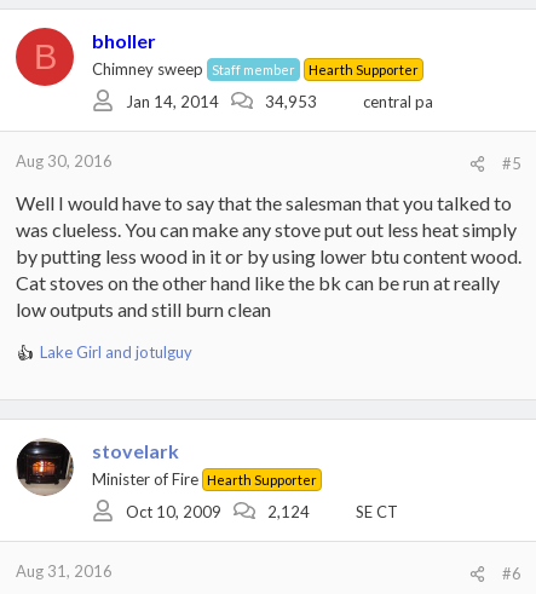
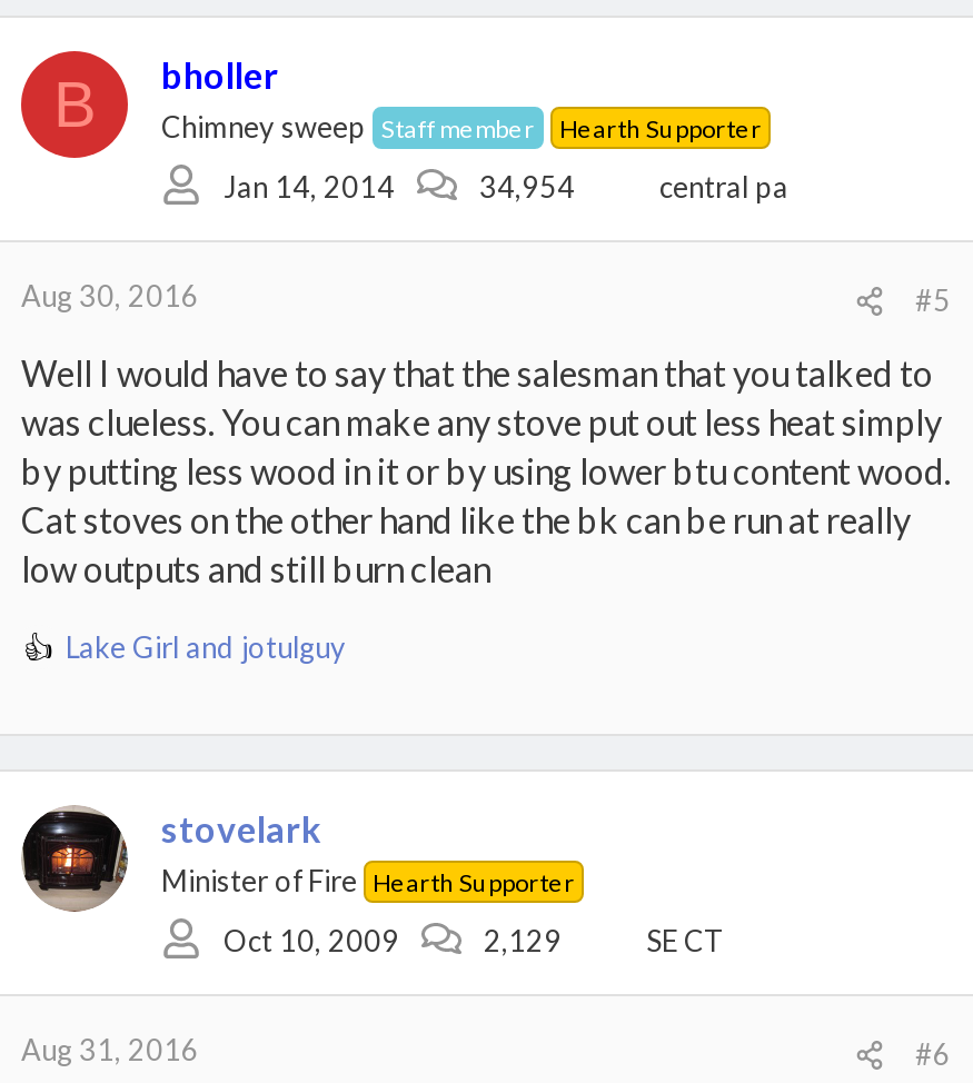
[265,91,317,111] 34,953 -> [479,168,575,203] 34,954
[267,501,310,521] 2,124 -> [484,922,562,957] 2,129

